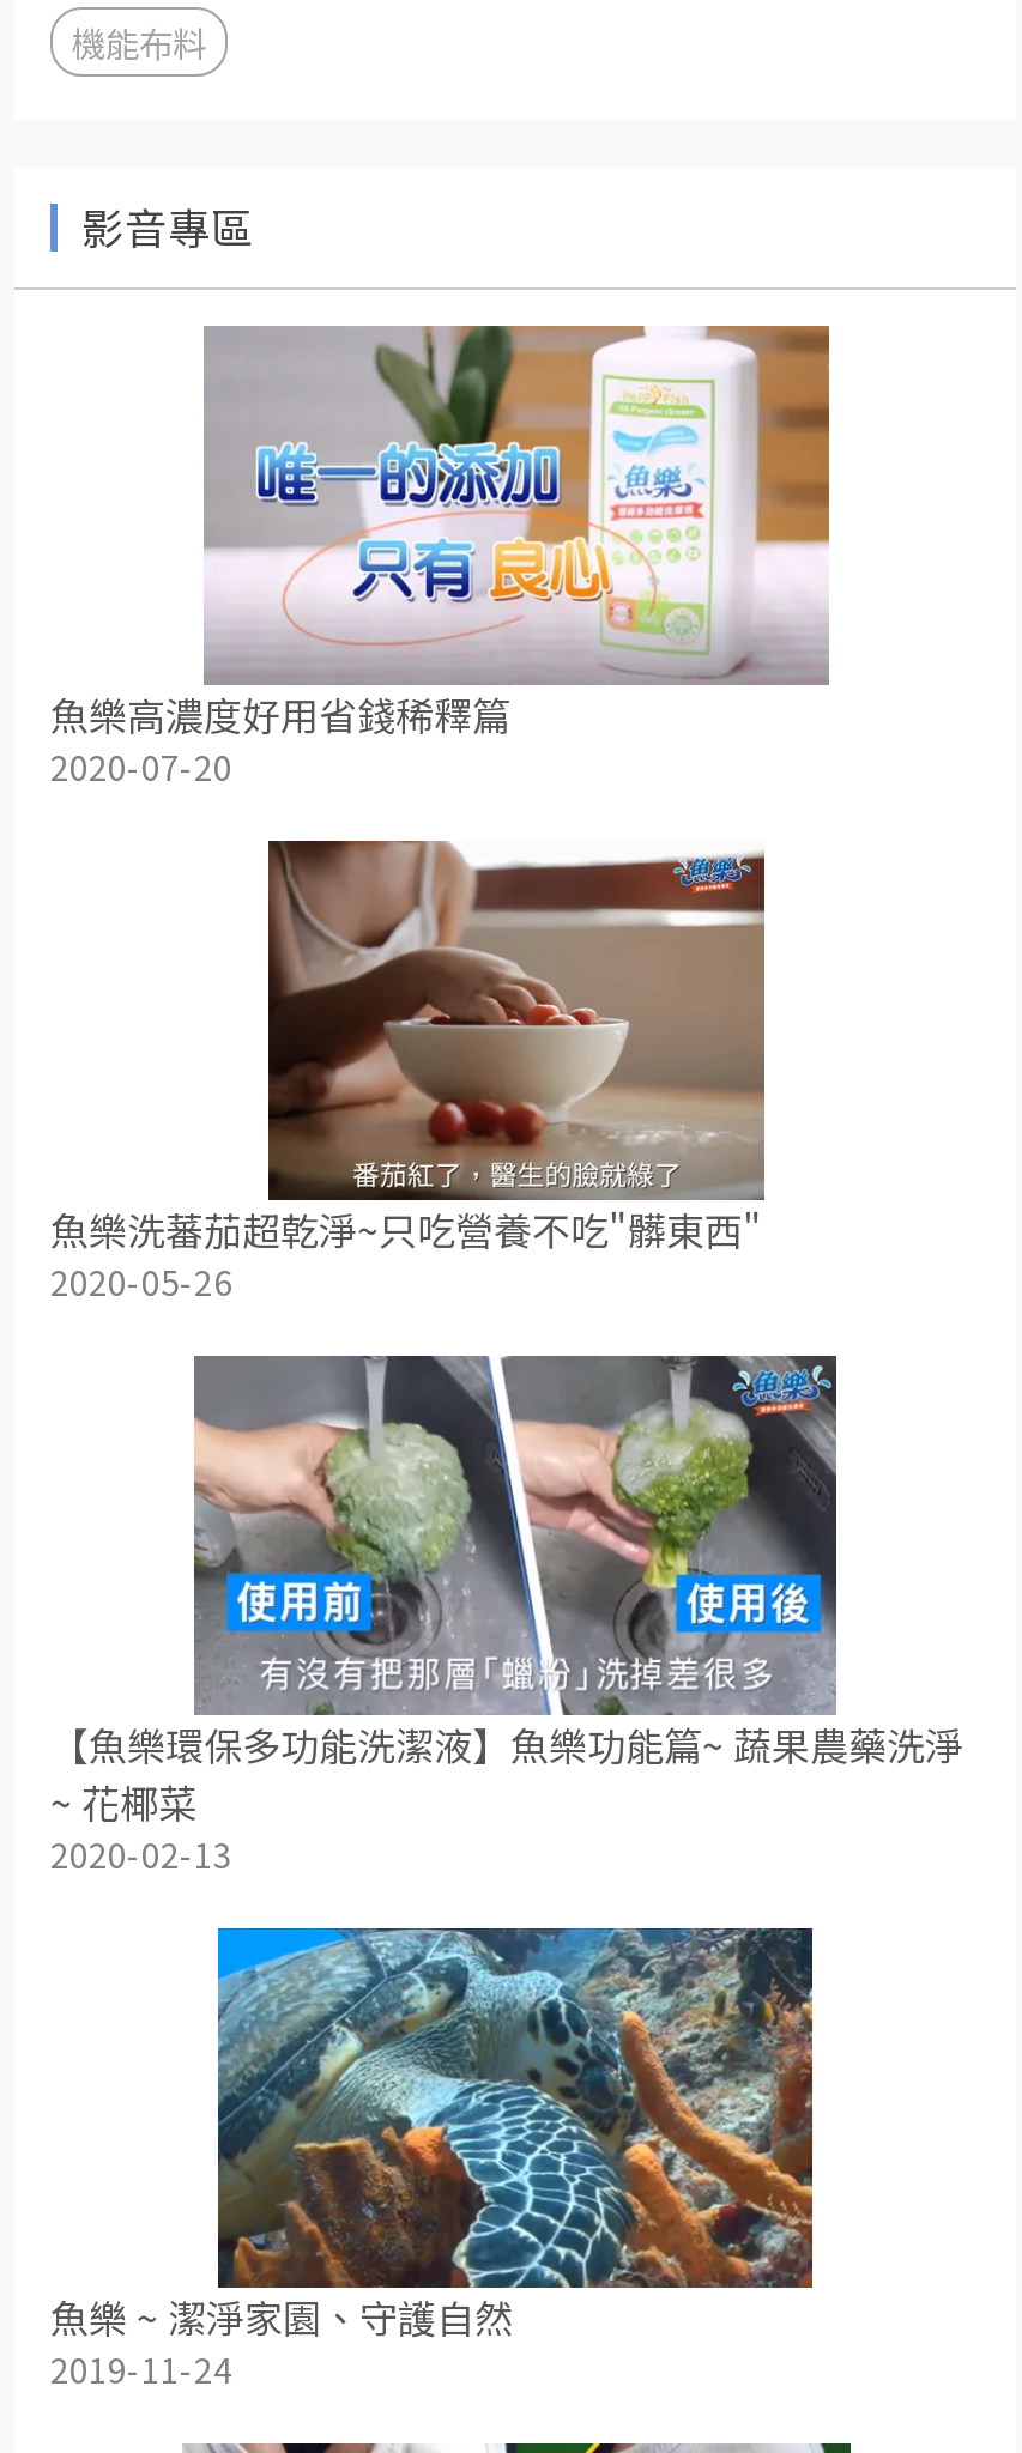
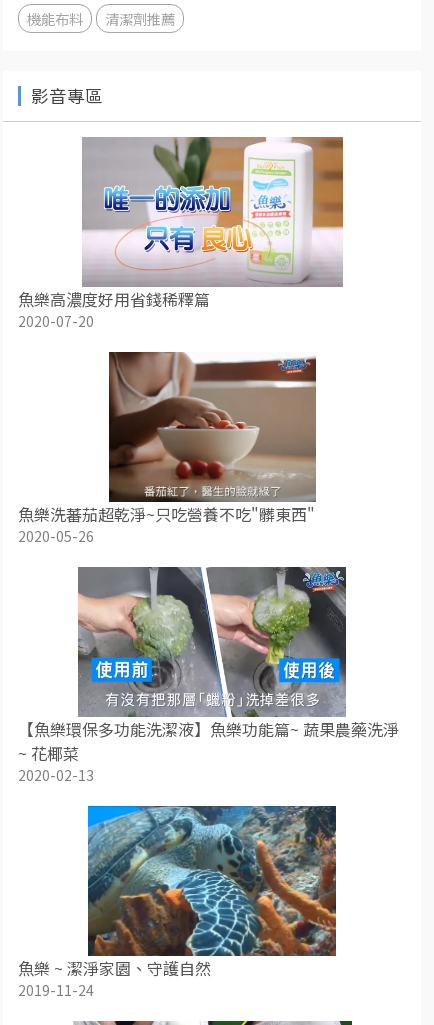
none -> [105,8,175,29] 清潔劑推薦

